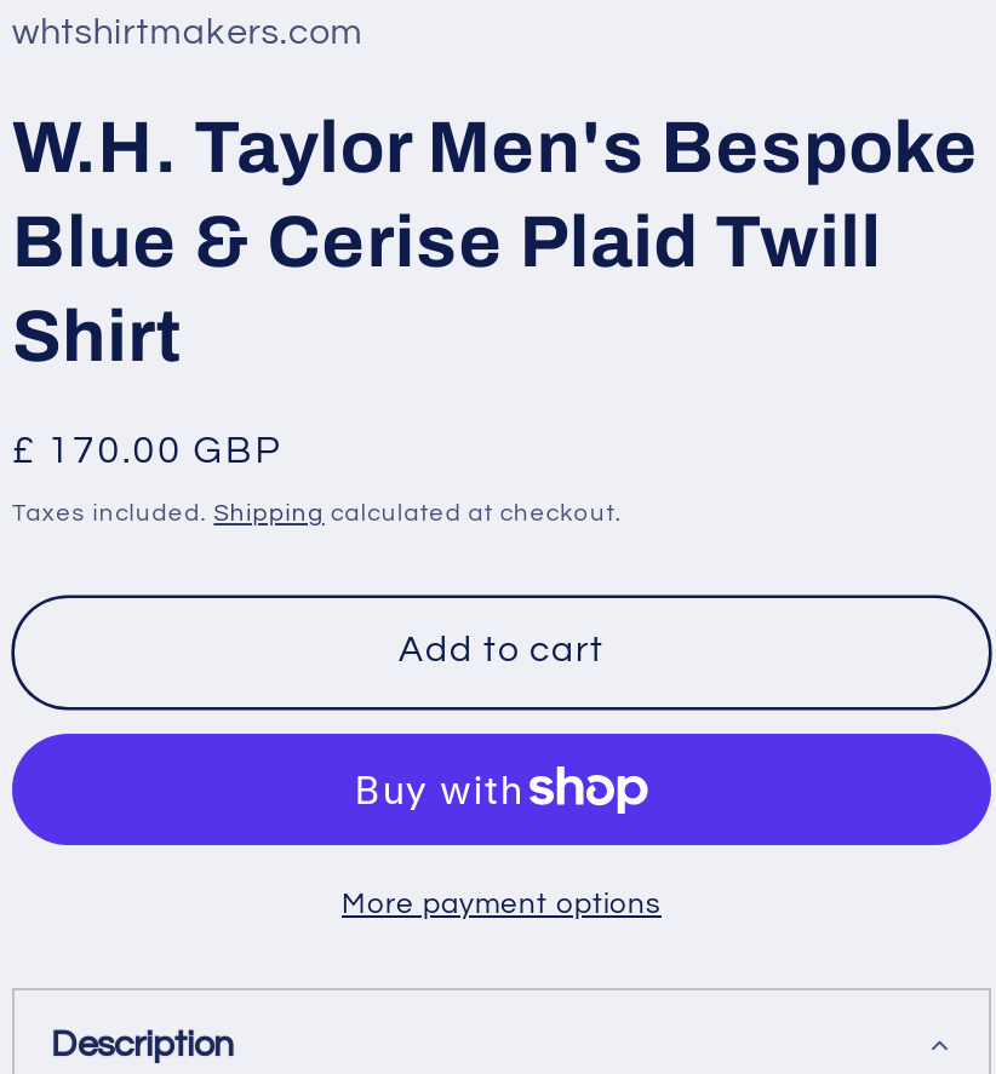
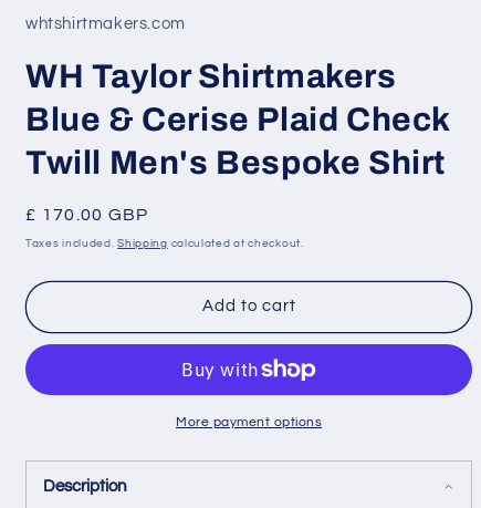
[12,109,979,375] W.H. Taylor Men's Bespoke | Blue & Cerise Plaid Twill | Shirt -> [25,59,450,180] WH Taylor Shirtmakers | Blue & Cerise Plaid Check | Twill Men's Bespoke Shirt

